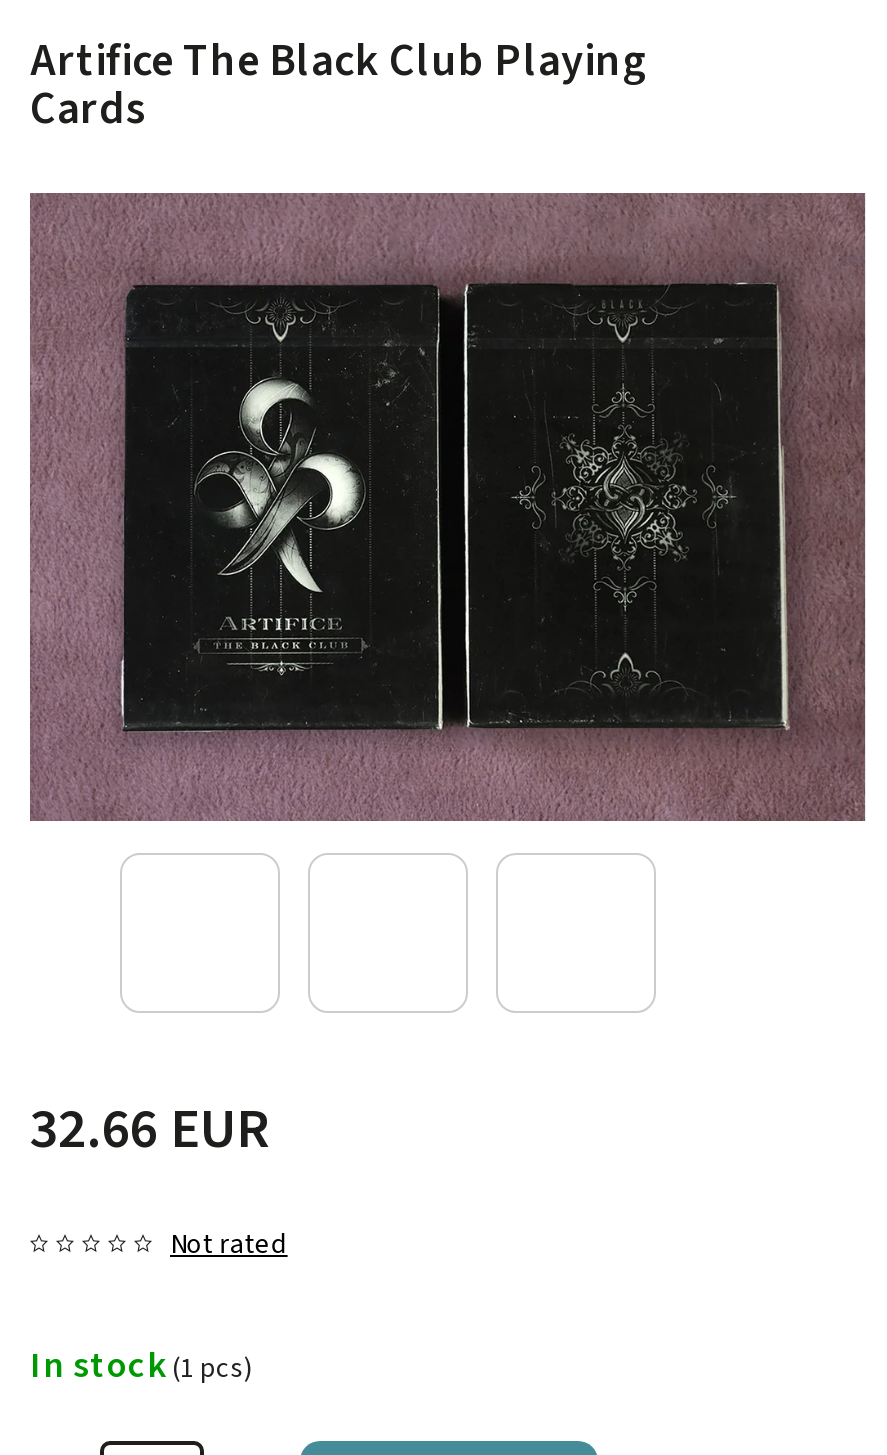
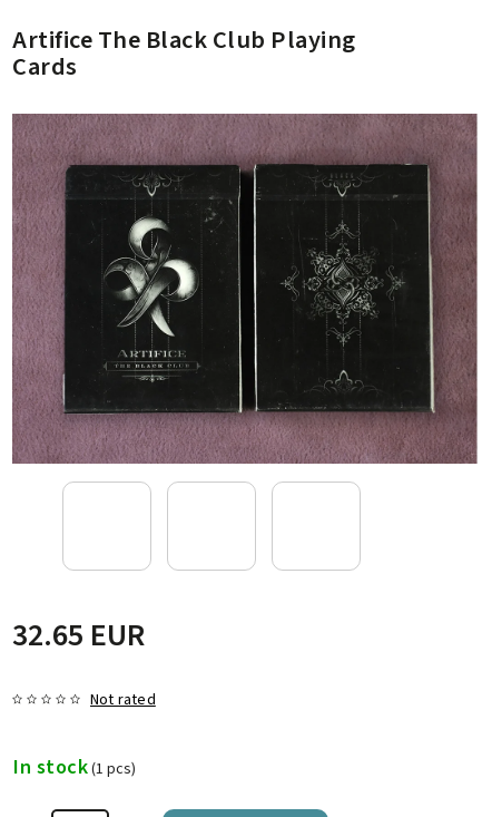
[30,1088,268,1168] 32.66 EUR -> [12,612,145,657] 32.65 EUR

